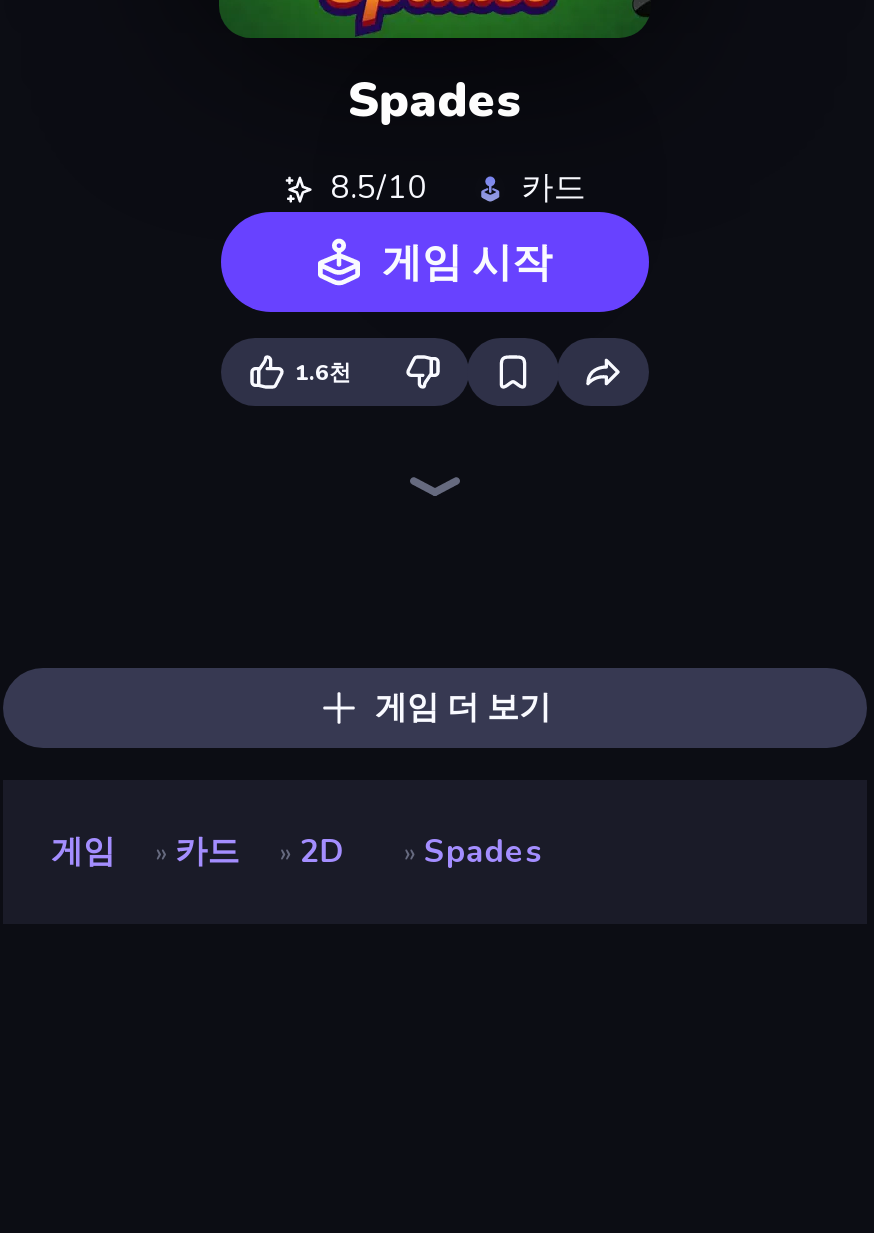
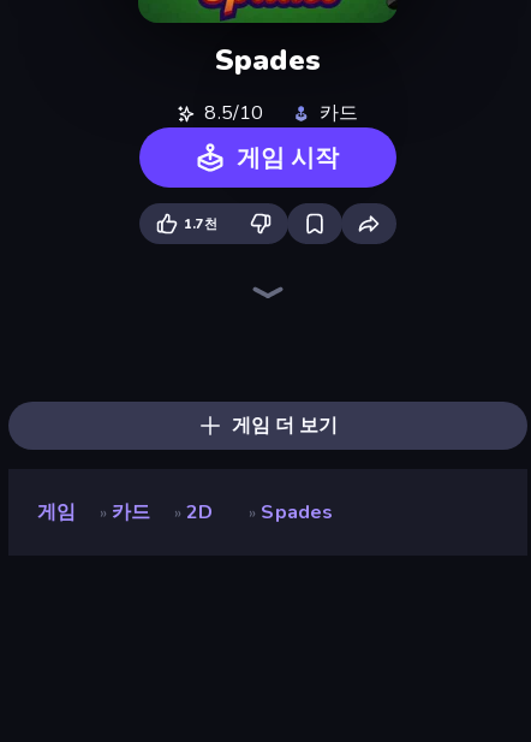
[295,357,351,387] 1.6천 -> [184,215,217,233] 1.7천

